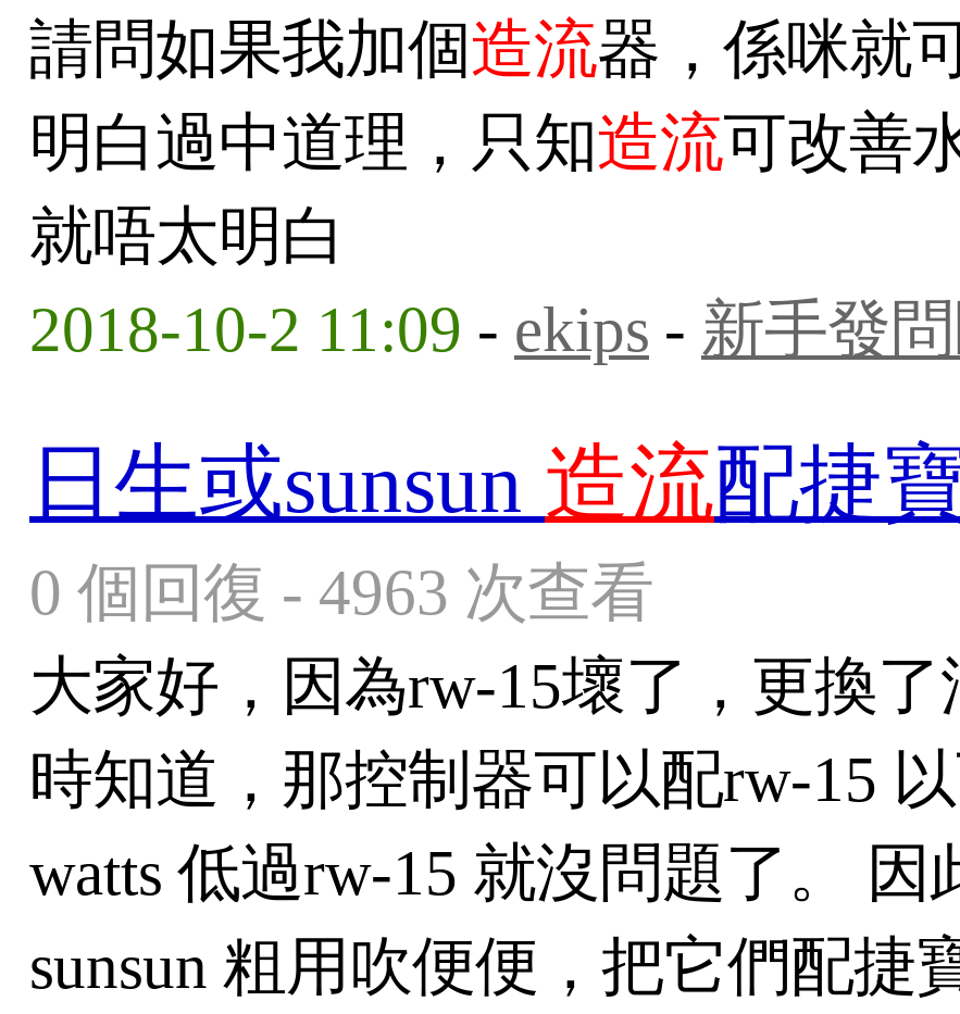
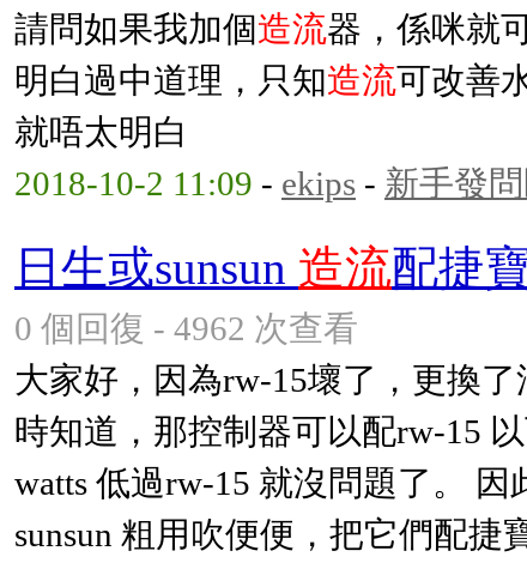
[29,558,653,627] 0 個回復 - 4963 次查看 -> [14,309,358,347] 0 個回復 - 4962 次查看

